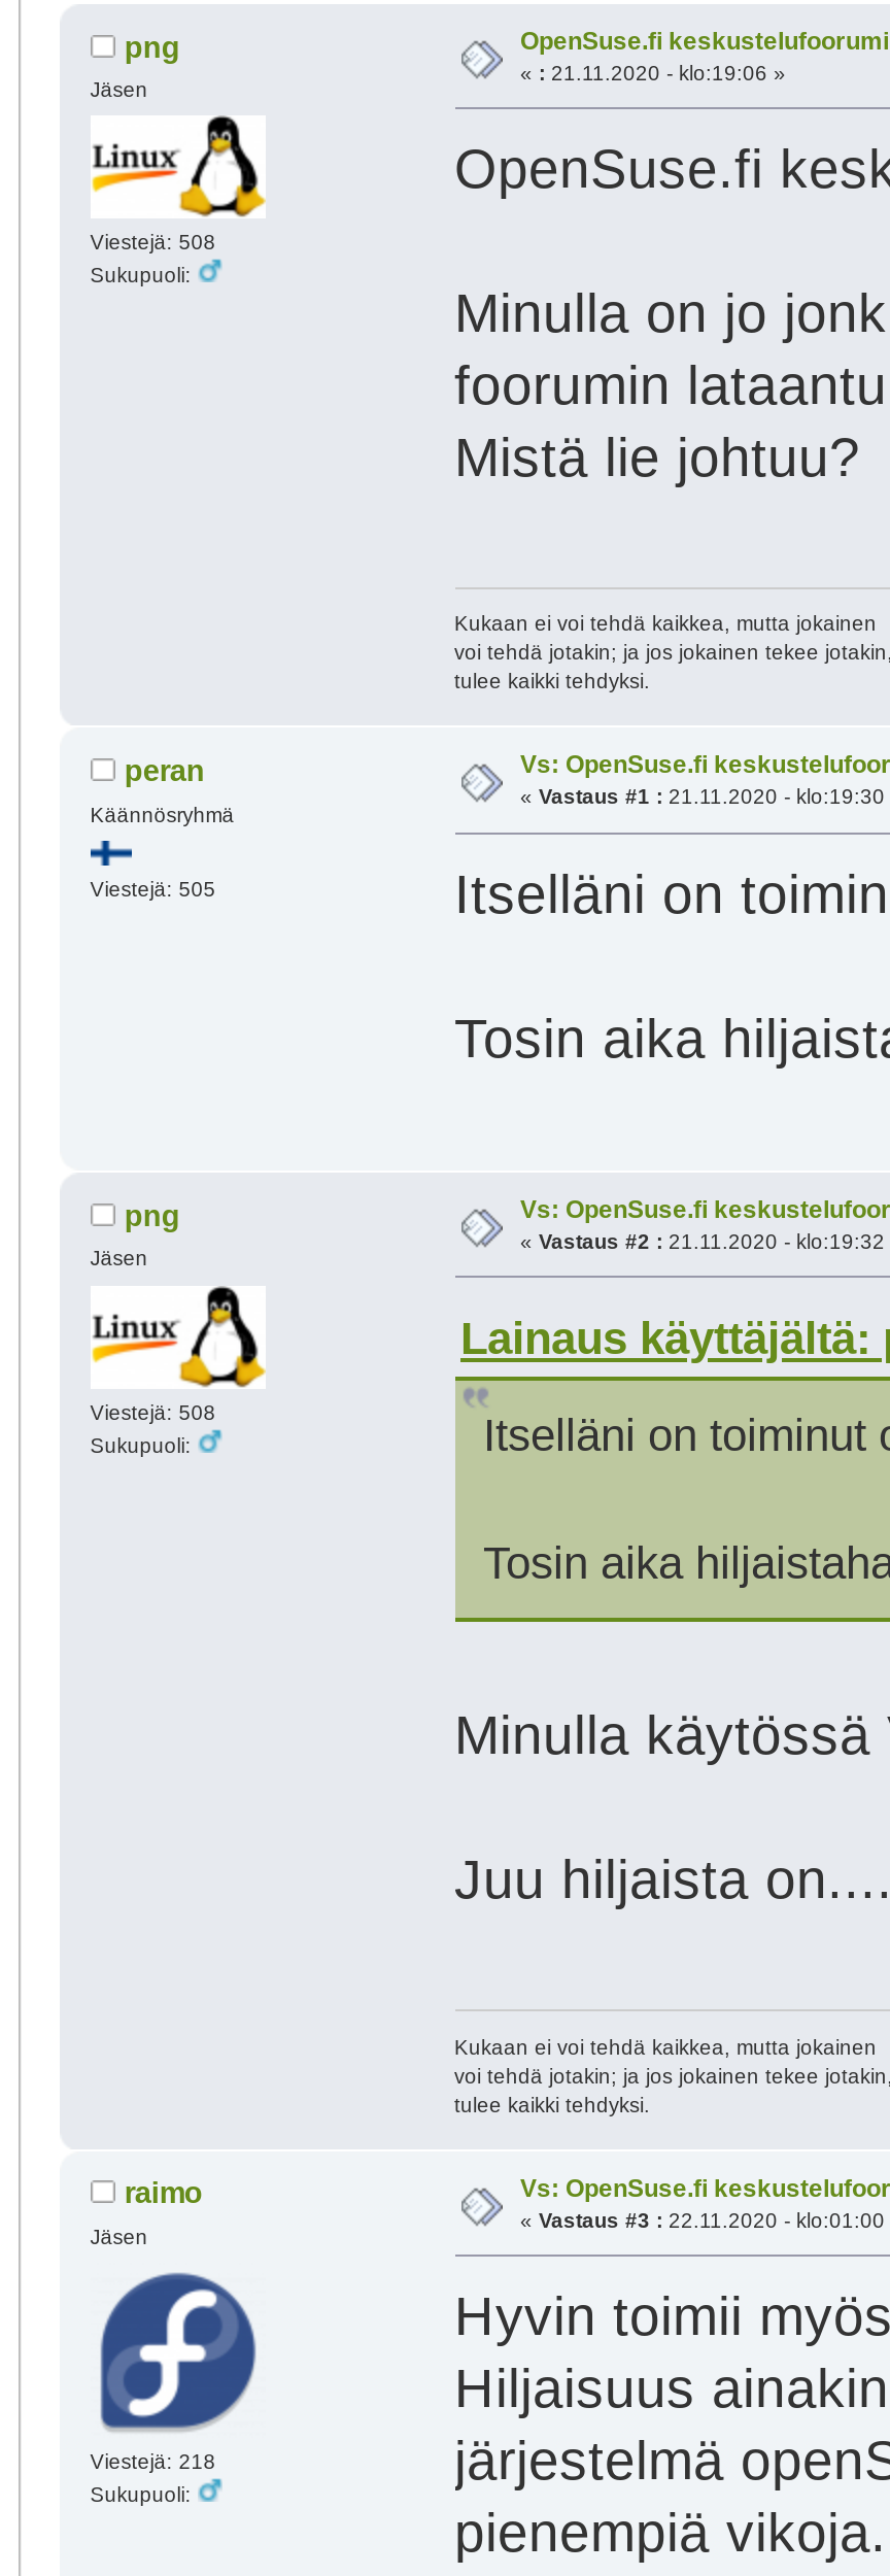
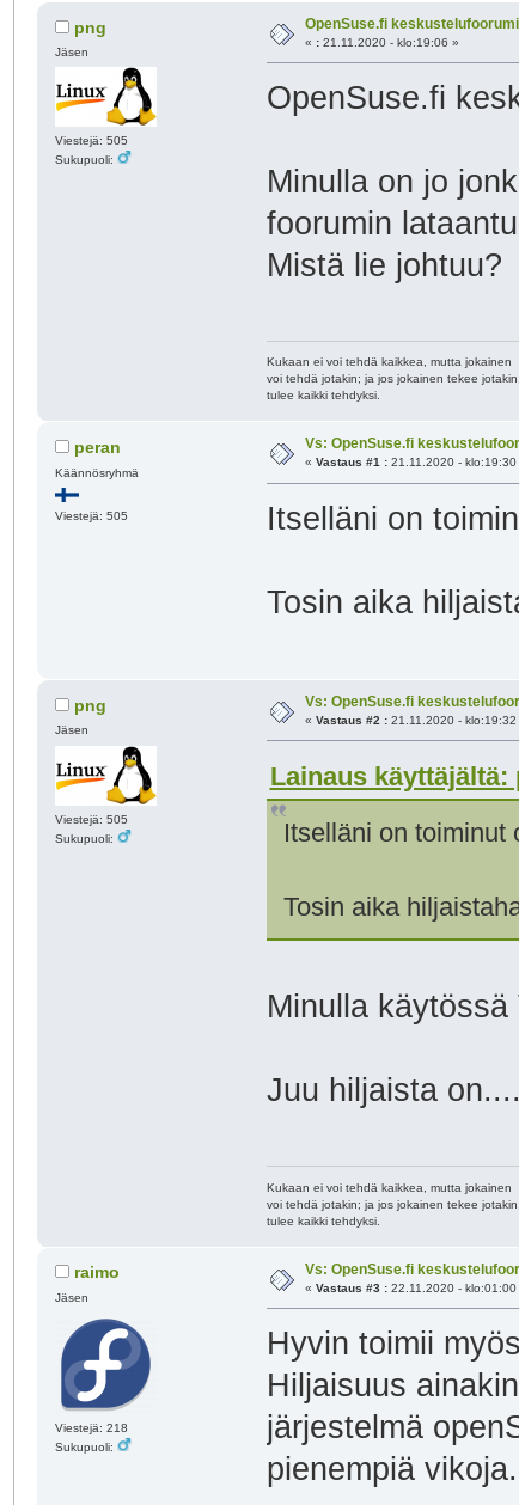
[90,232,216,254] Viestejä: 508 -> [55,134,128,148] Viestejä: 505
[90,1400,216,1423] Viestejä: 508 -> [55,812,128,825] Viestejä: 505

